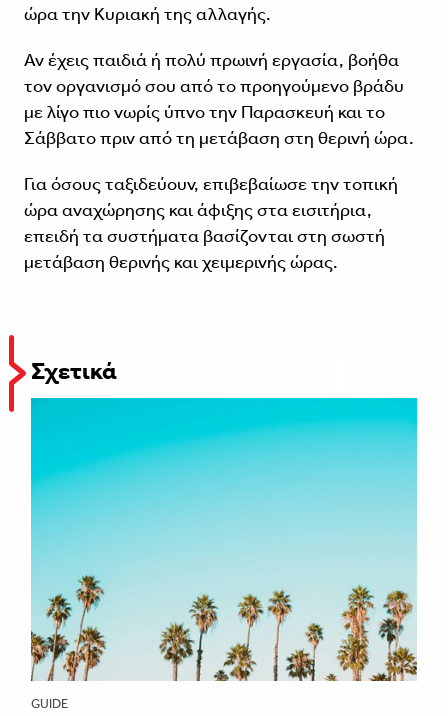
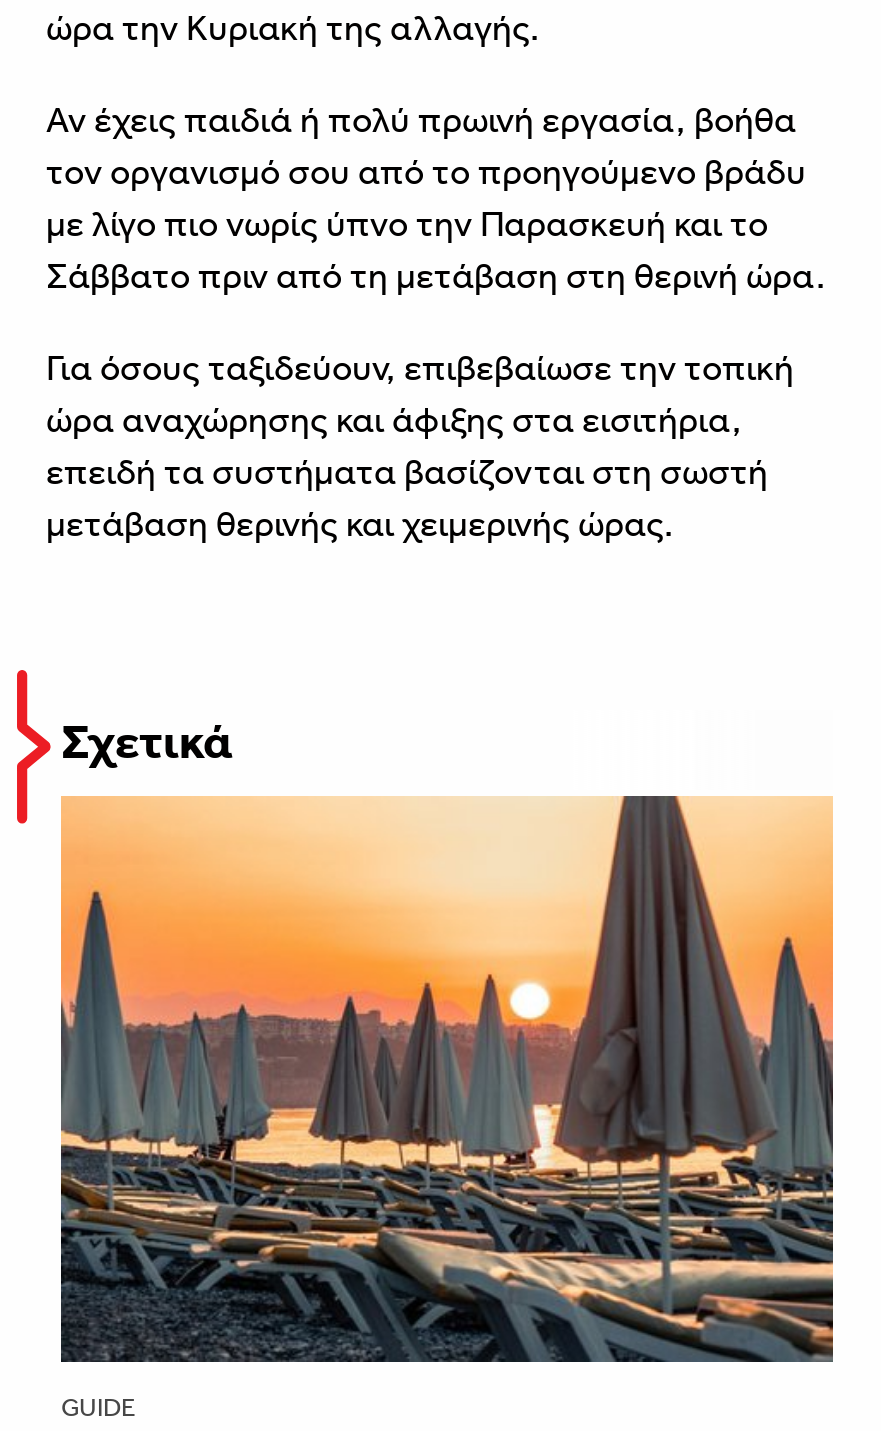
[30,397,418,682] [image] -> [59,794,835,1364] [image]

